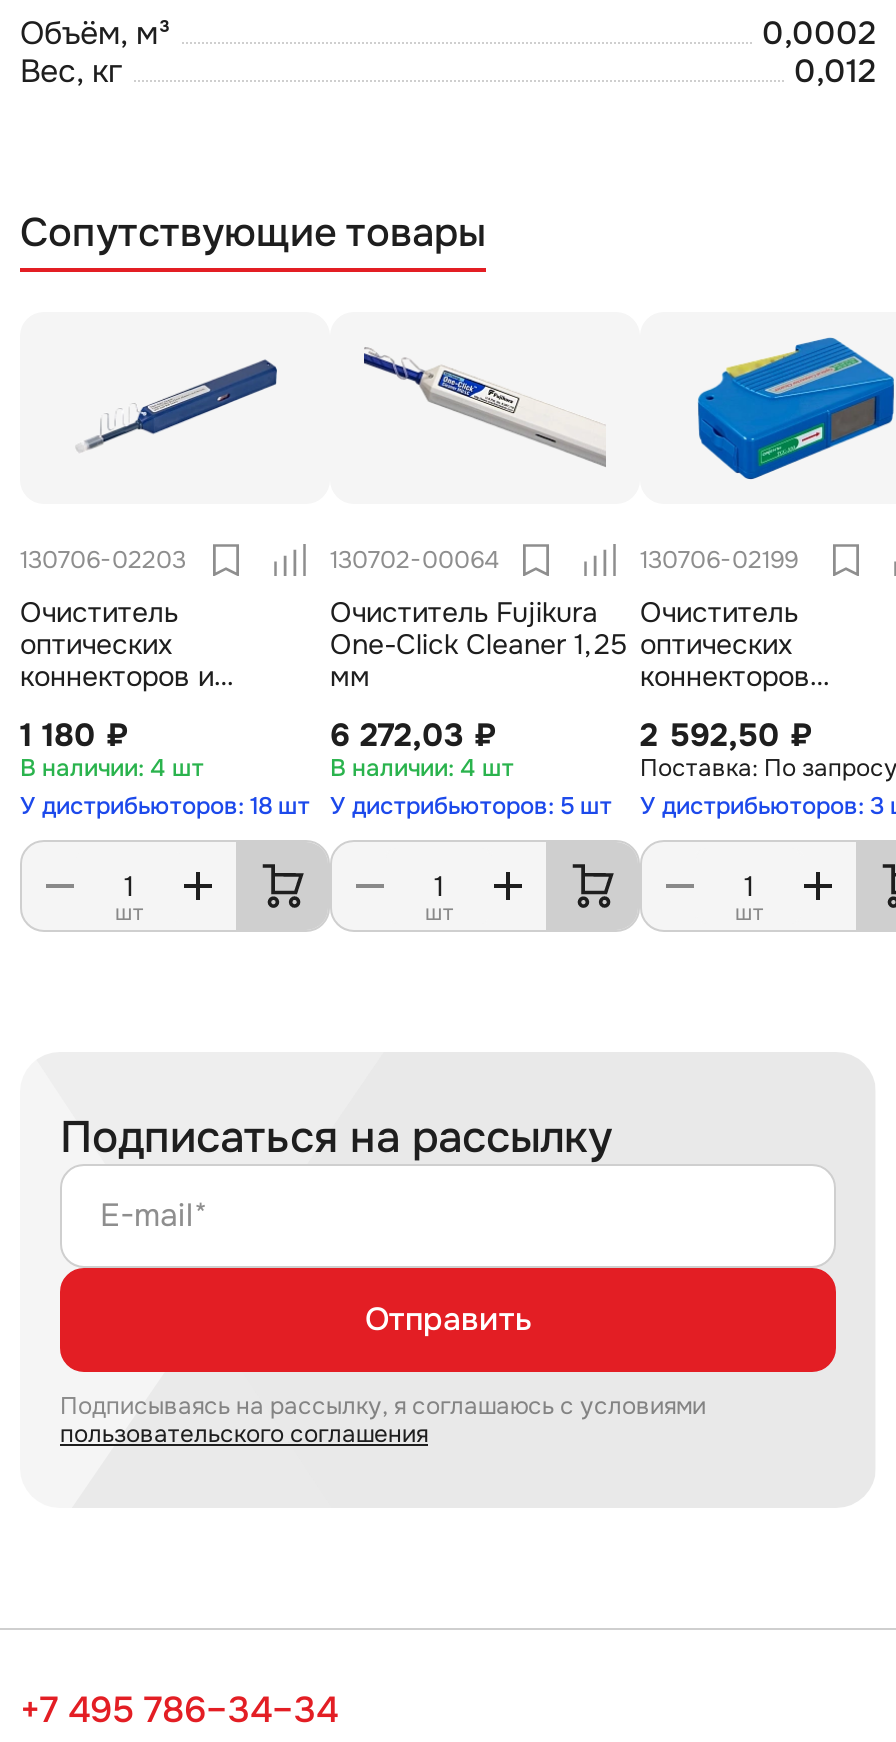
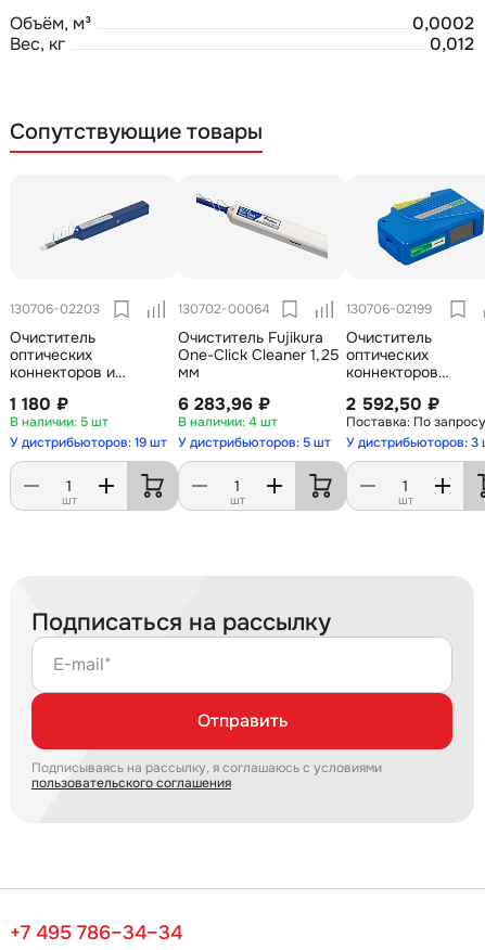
[330,714,496,756] 6 272,03 ₽ -> [178,393,270,415] 6 283,96 ₽
[150,752,204,784] 4 шт -> [80,413,109,431] 5 шт
[20,790,310,822] У дистрибьюторов: 18 шт -> [10,434,167,451] У дистрибьюторов: 19 шт

